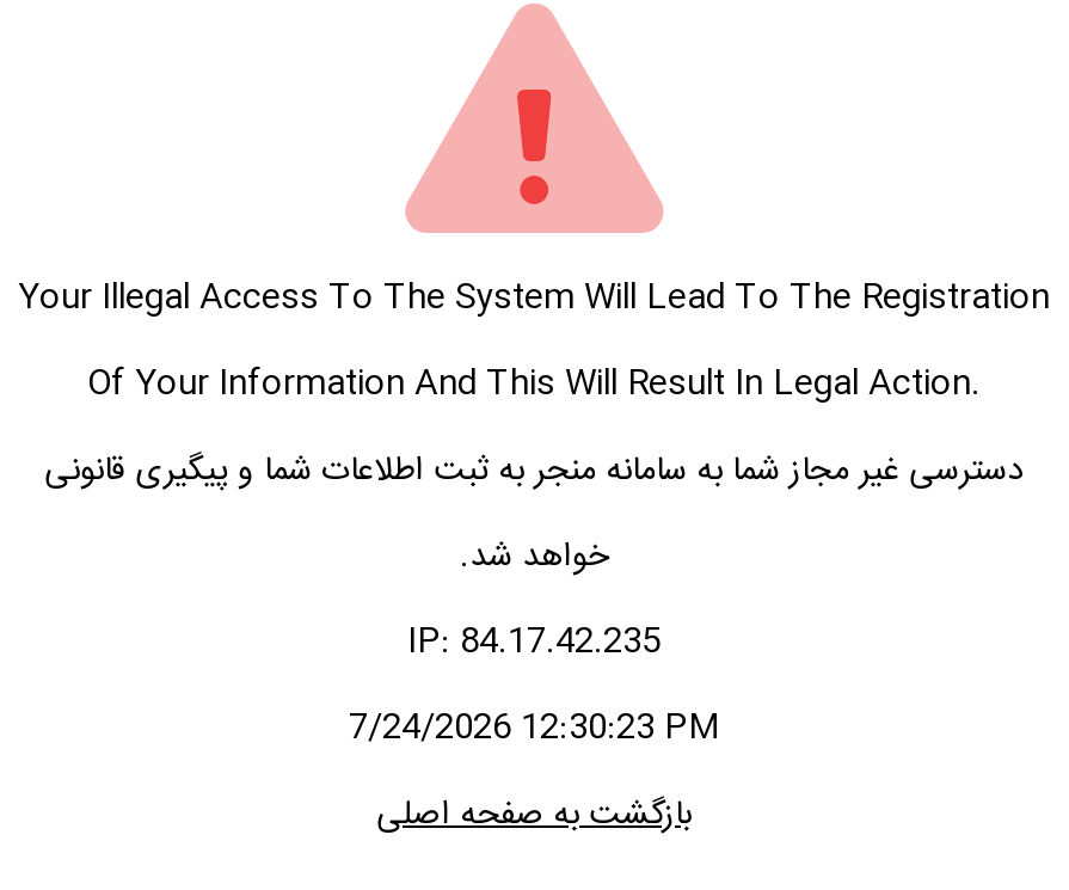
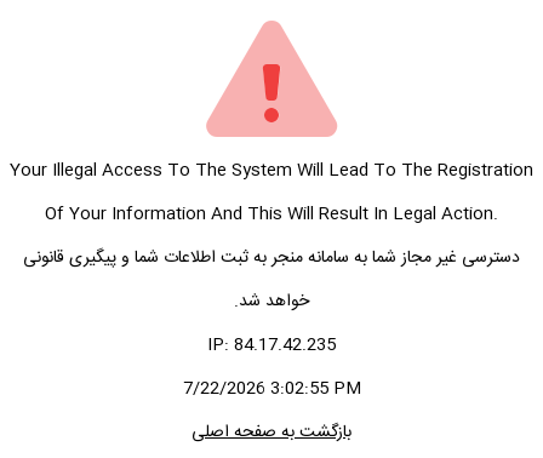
[349,701,719,759] 7/24/2026 12:30:23 PM -> [182,374,361,403] 7/22/2026 3:02:55 PM

